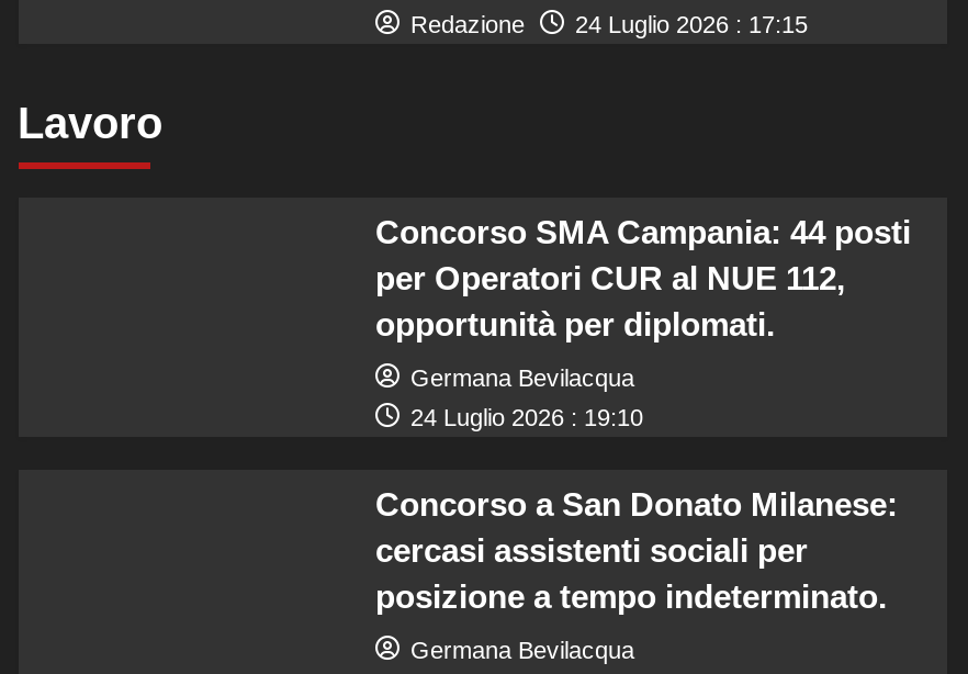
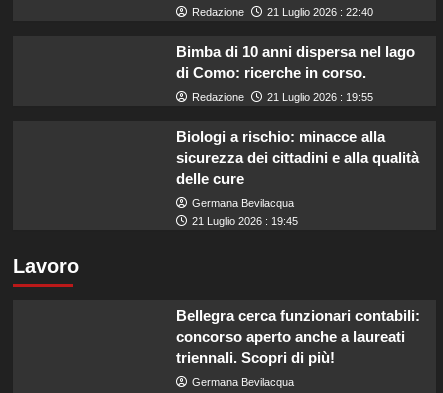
[18,12,911,343] 24 Luglio 2026 : 17:15 | Lavoro | Concorso SMA Campania: 44 posti | per Operatori CUR al NUE 112, | opportunità per diplomati. -> [175,6,418,187] 21 Luglio 2026 : 22:40 | Bimba di 10 anni dispersa nel lago | di Como: ricerche in corso. | Redazione | 21 Luglio 2026 : 19:55 | Biologi a rischio: minacce alla | sicurezza dei cittadini e alla qualità | delle cure
[375,405,898,615] 24 Luglio 2026 : 19:10 | Concorso a San Donato Milanese: | cercasi assistenti sociali per | posizione a tempo indeterminato. -> [12,215,419,366] 21 Luglio 2026 : 19:45 | Lavoro | Bellegra cerca funzionari contabili: | concorso aperto anche a laureati | triennali. Scopri di più!

